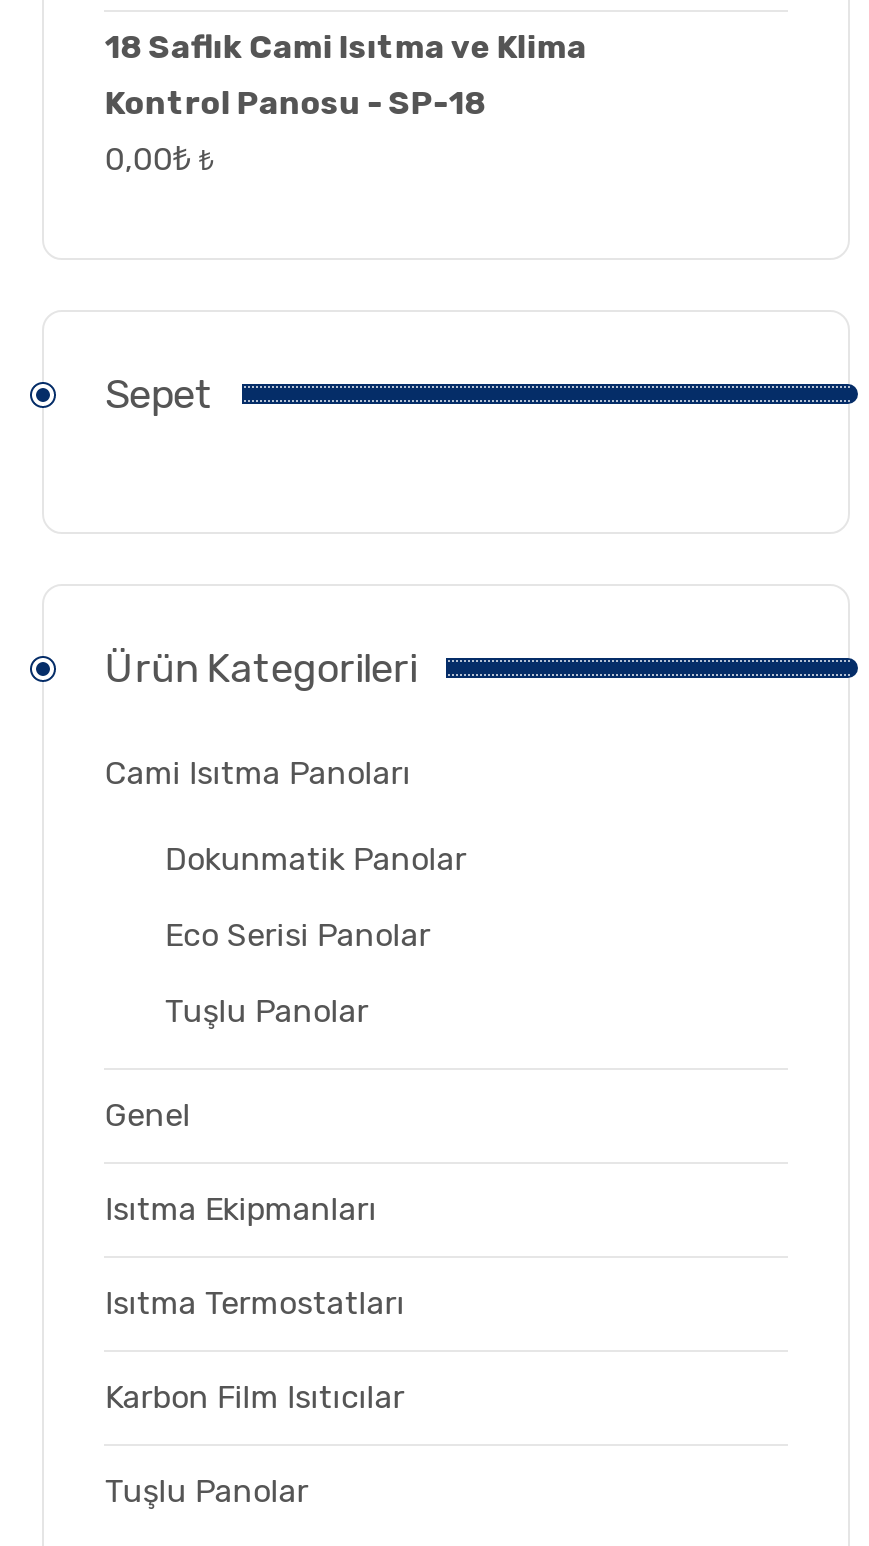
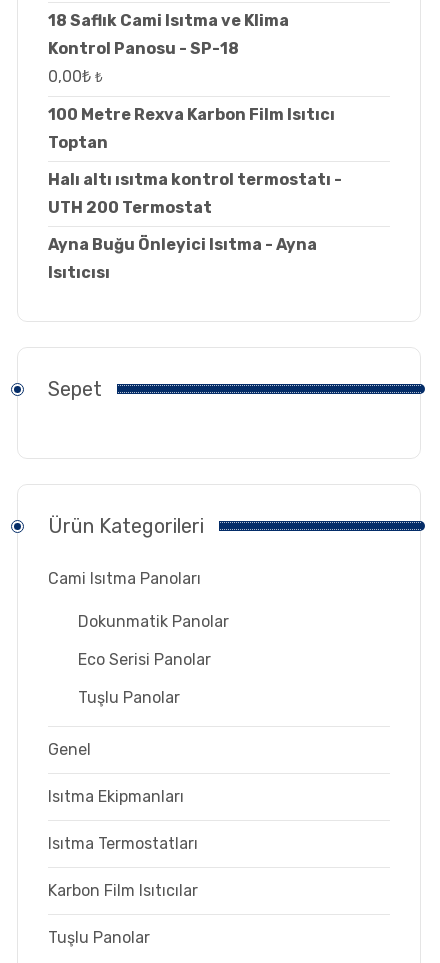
none -> [48,105,342,282] 100 Metre Rexva Karbon Film Isıtıcı | Toptan | Halı altı ısıtma kontrol termostatı - | UTH 200 Termostat | Ayna Buğu Önleyici Isıtma - Ayna | Isıtıcısı

